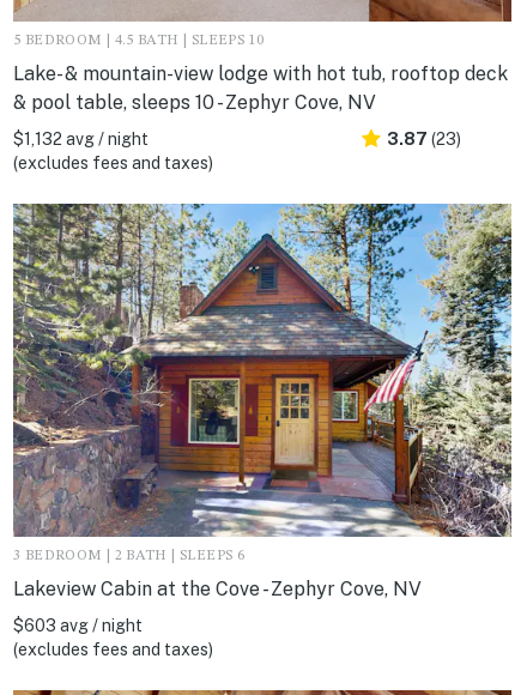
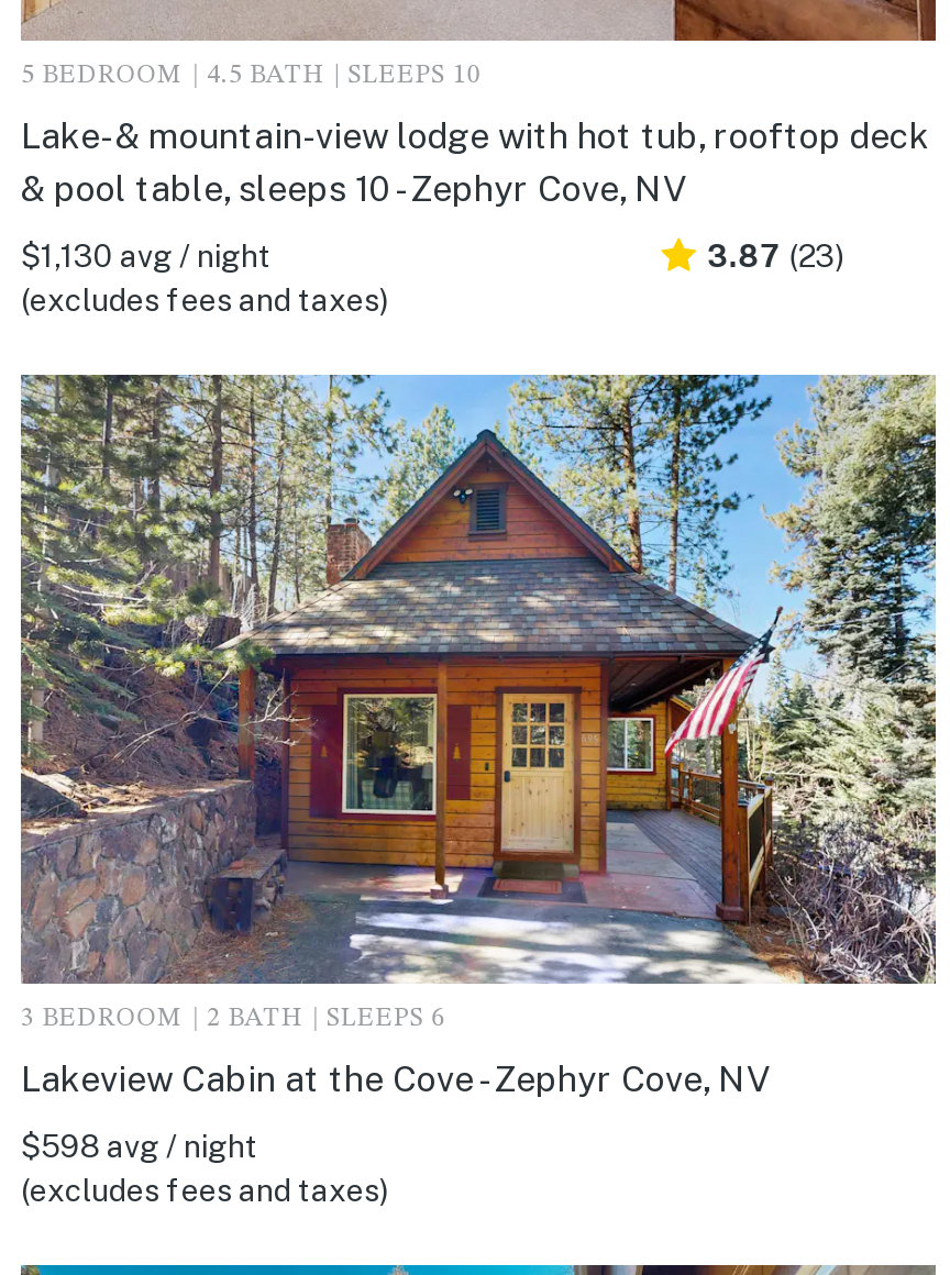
[13,130,149,149] $1,132 avg / night -> [21,238,272,273] $1,130 avg / night
[13,616,143,635] $603 avg / night -> [21,1129,258,1164] $598 avg / night

